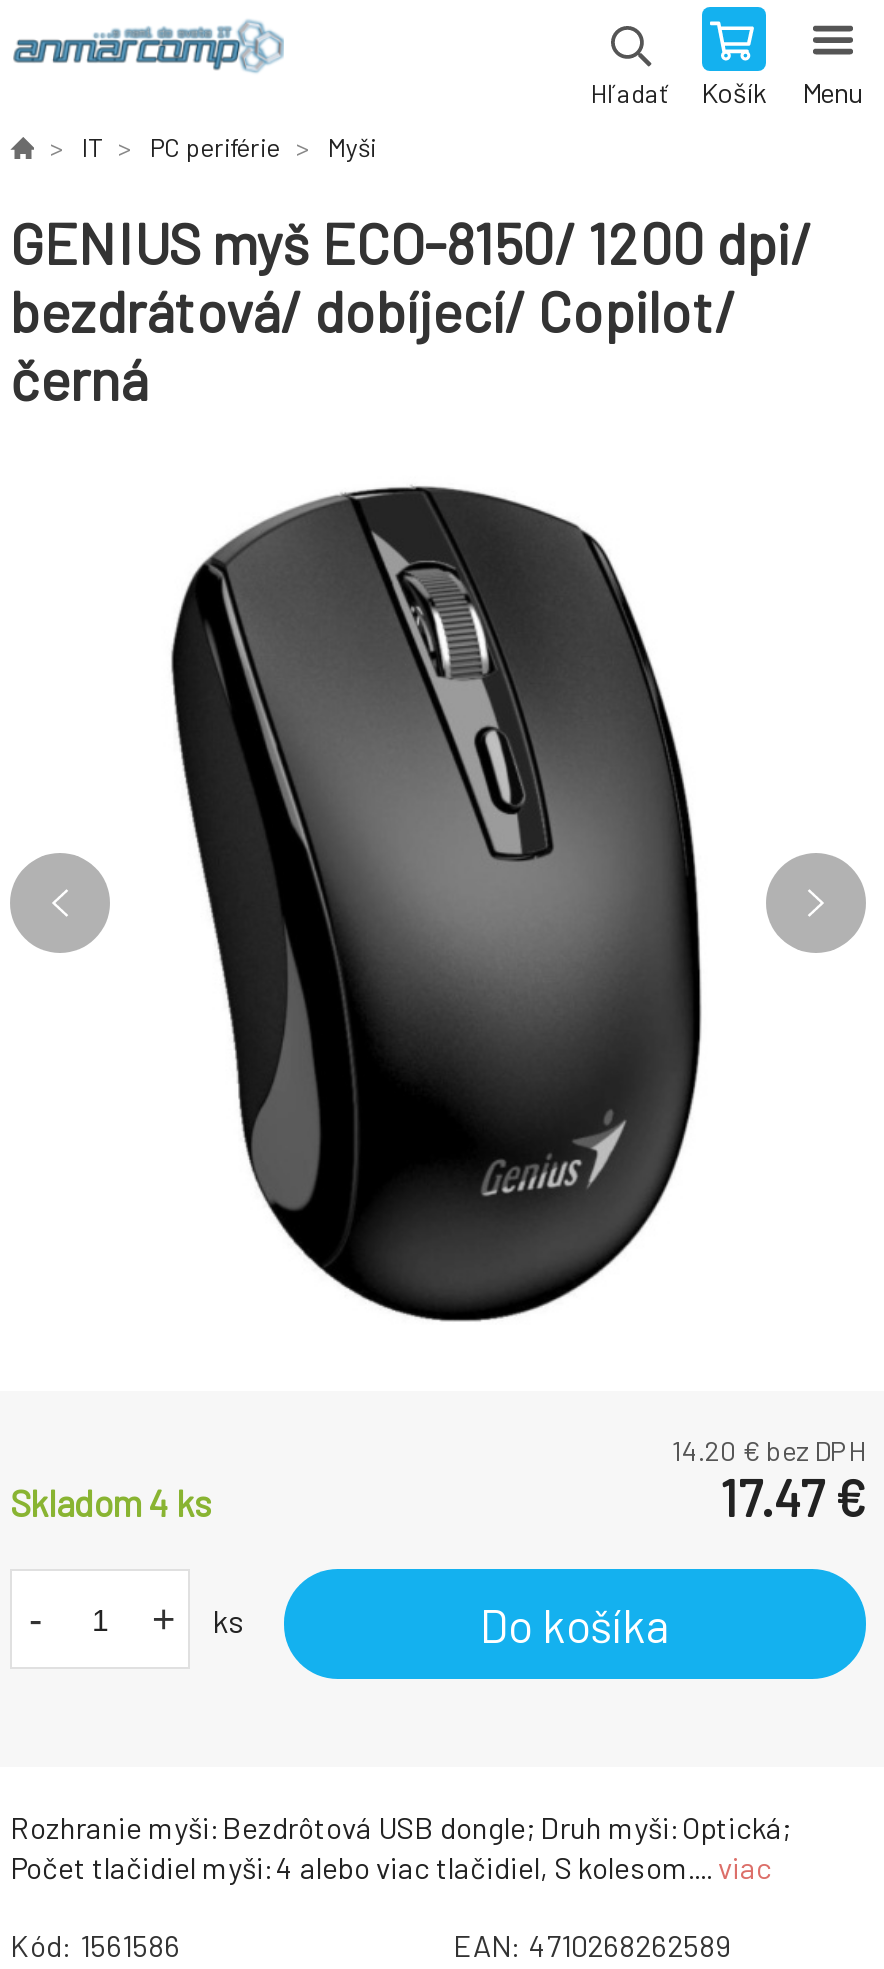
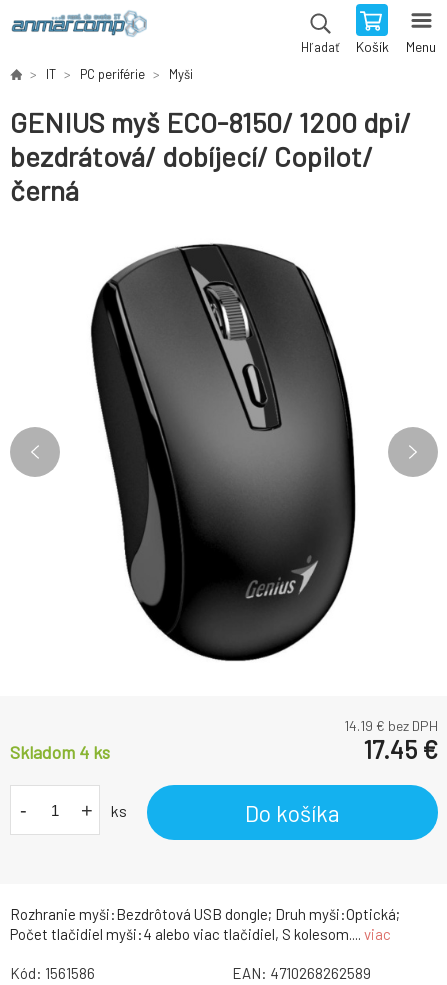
[672,1433,866,1467] 14.20 € bez DPH -> [344,717,438,734] 14.19 € bez DPH
[720,1467,866,1527] 17.47 € -> [363,734,438,764] 17.45 €

